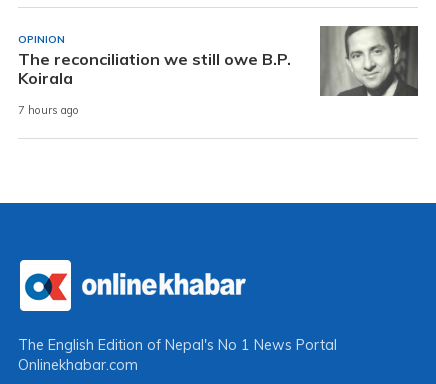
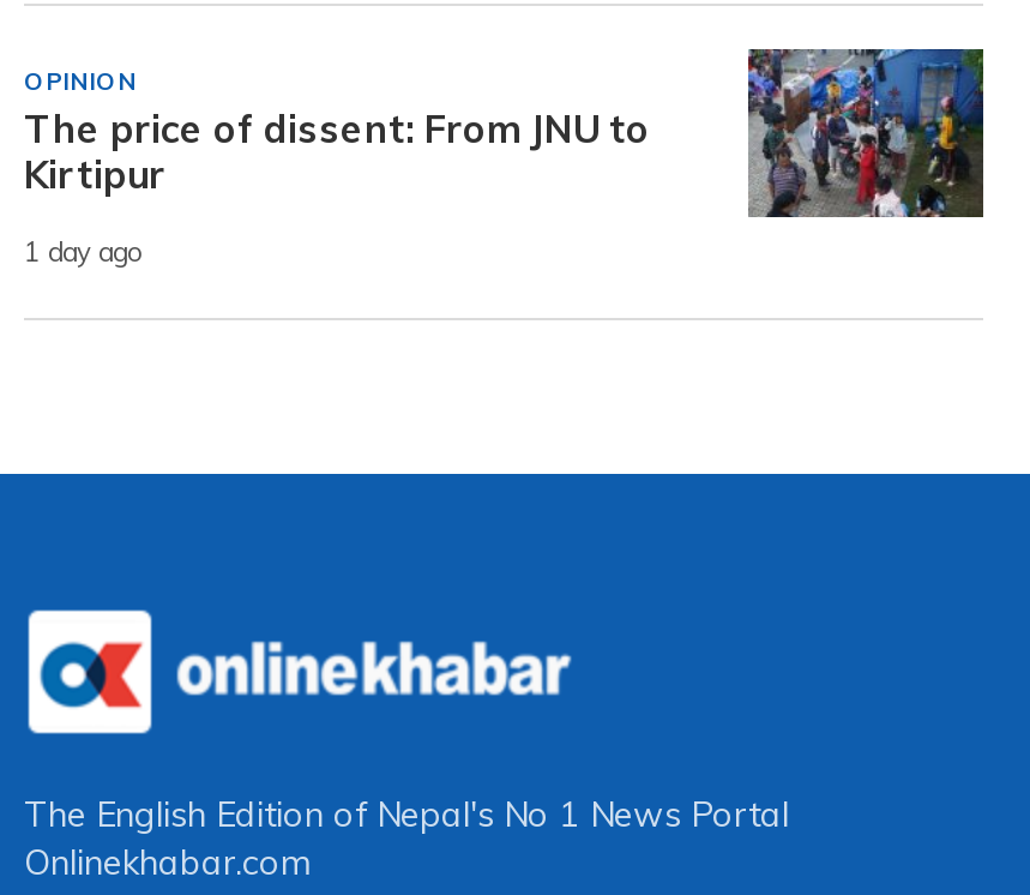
[320,25,418,96] [image] -> [748,47,983,220] [image]
[18,49,291,88] The reconciliation we still owe B.P. | Koirala -> [24,105,650,199] The price of dissent: From JNU to | Kirtipur
[18,104,79,118] 7 hours ago -> [24,236,141,270] 1 day ago

